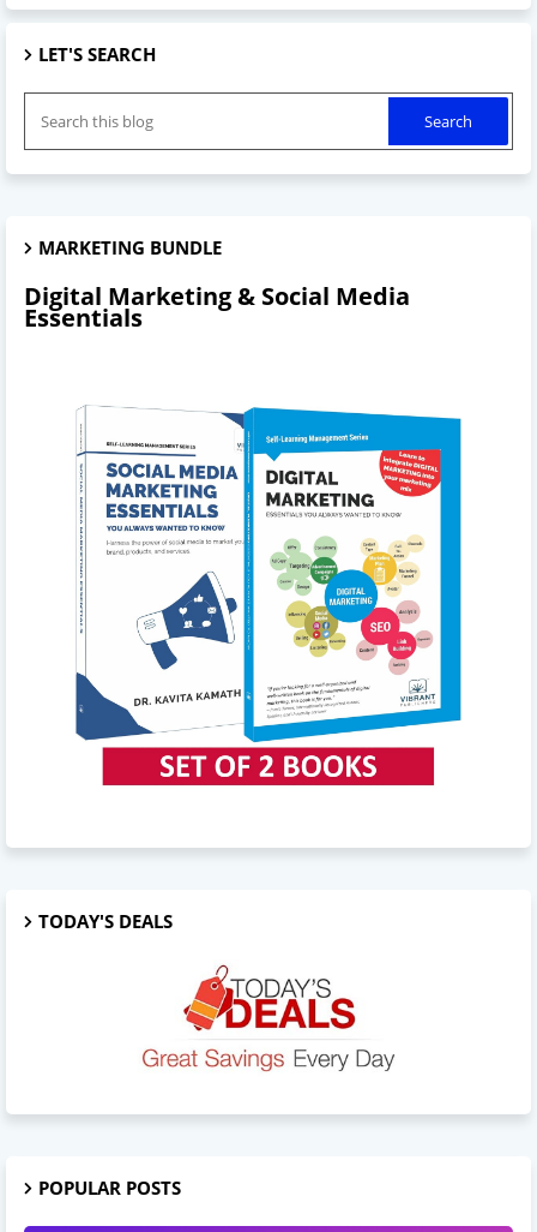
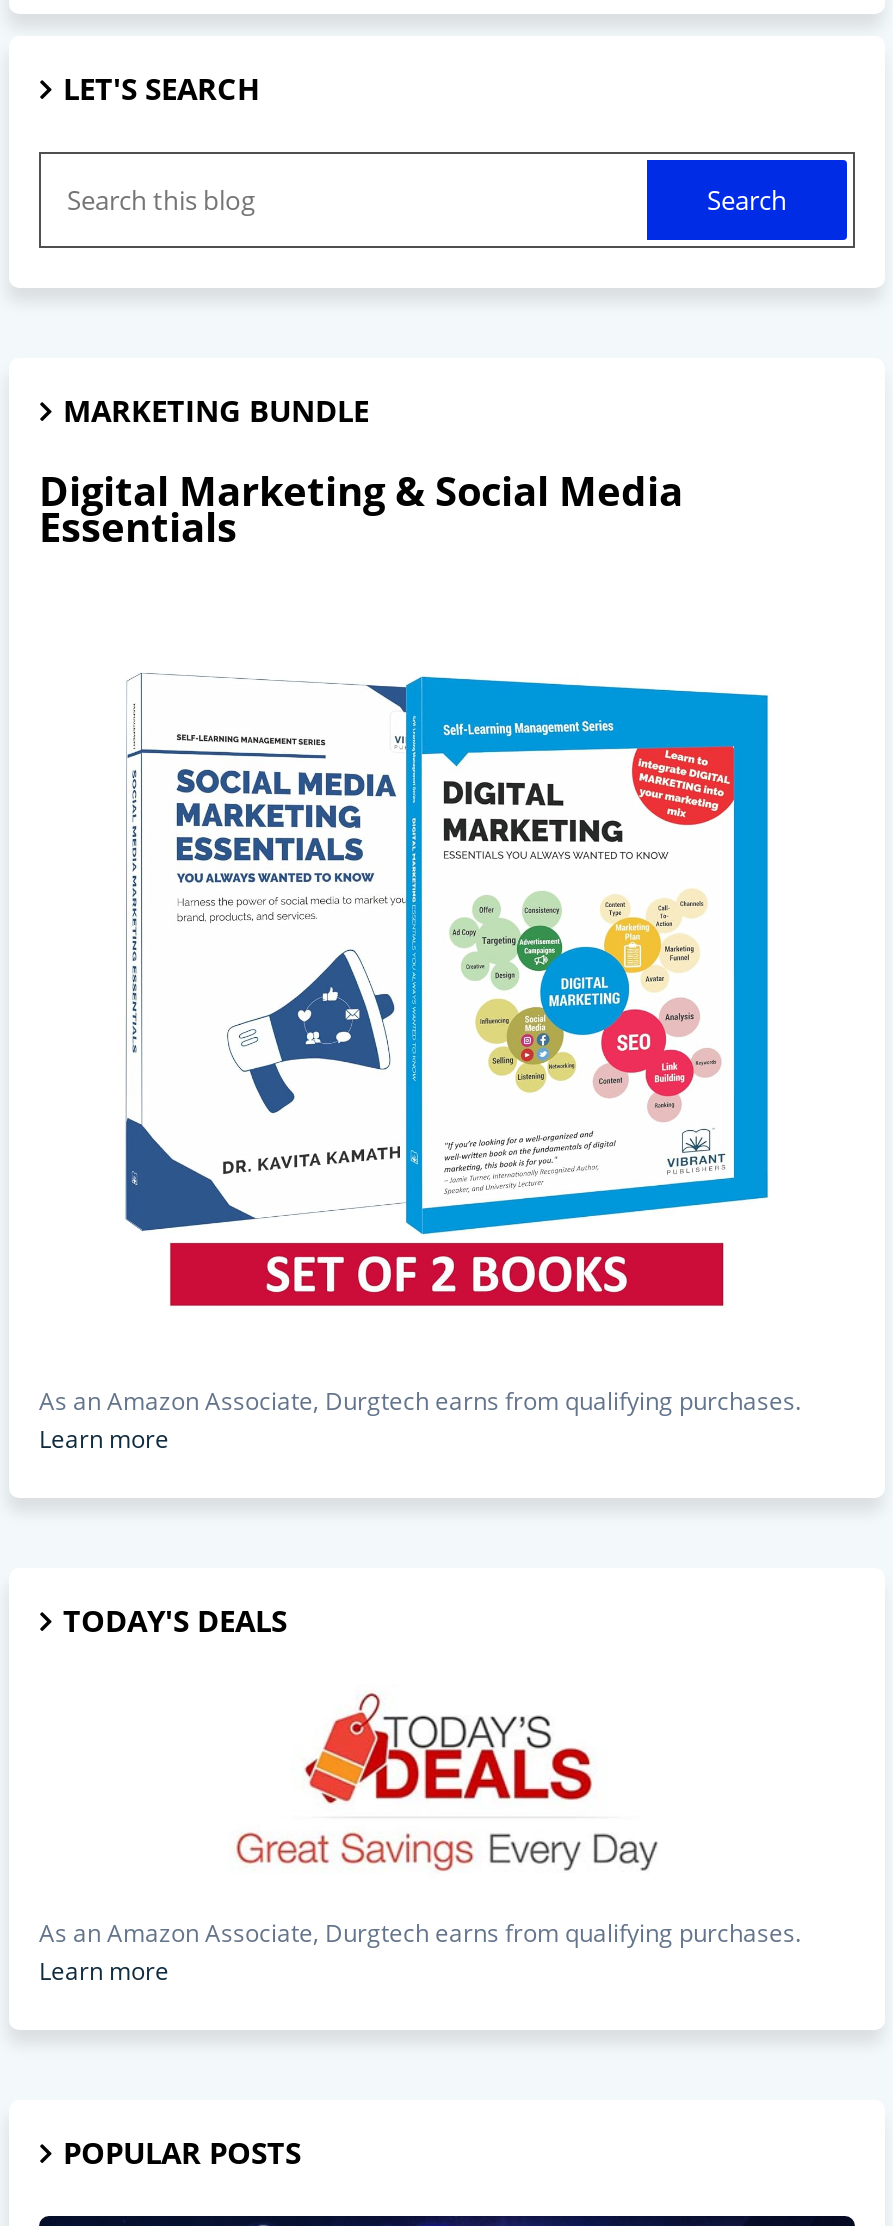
none -> [39,1383,801,1455] As an Amazon Associate, Durgtech earns from qualifying purchases. | Learn more
none -> [39,1916,801,1988] As an Amazon Associate, Durgtech earns from qualifying purchases. | Learn more

